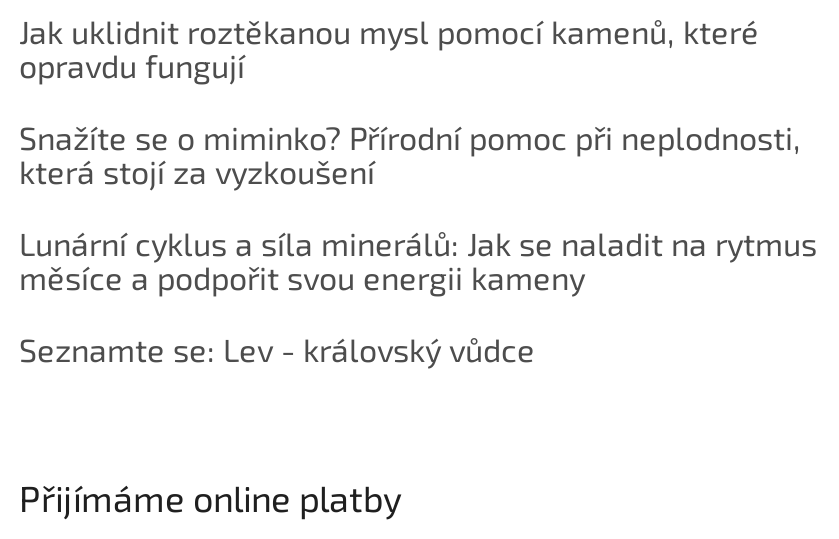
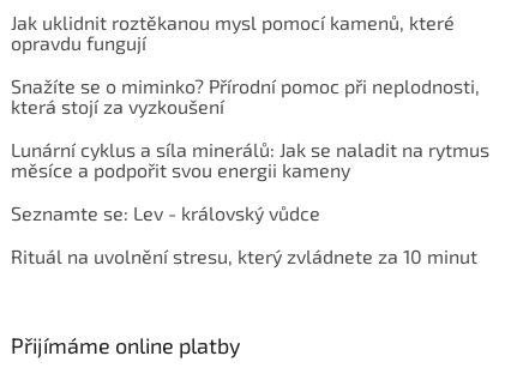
none -> [11,244,477,267] Rituál na uvolnění stresu, který zvládnete za 10 minut

